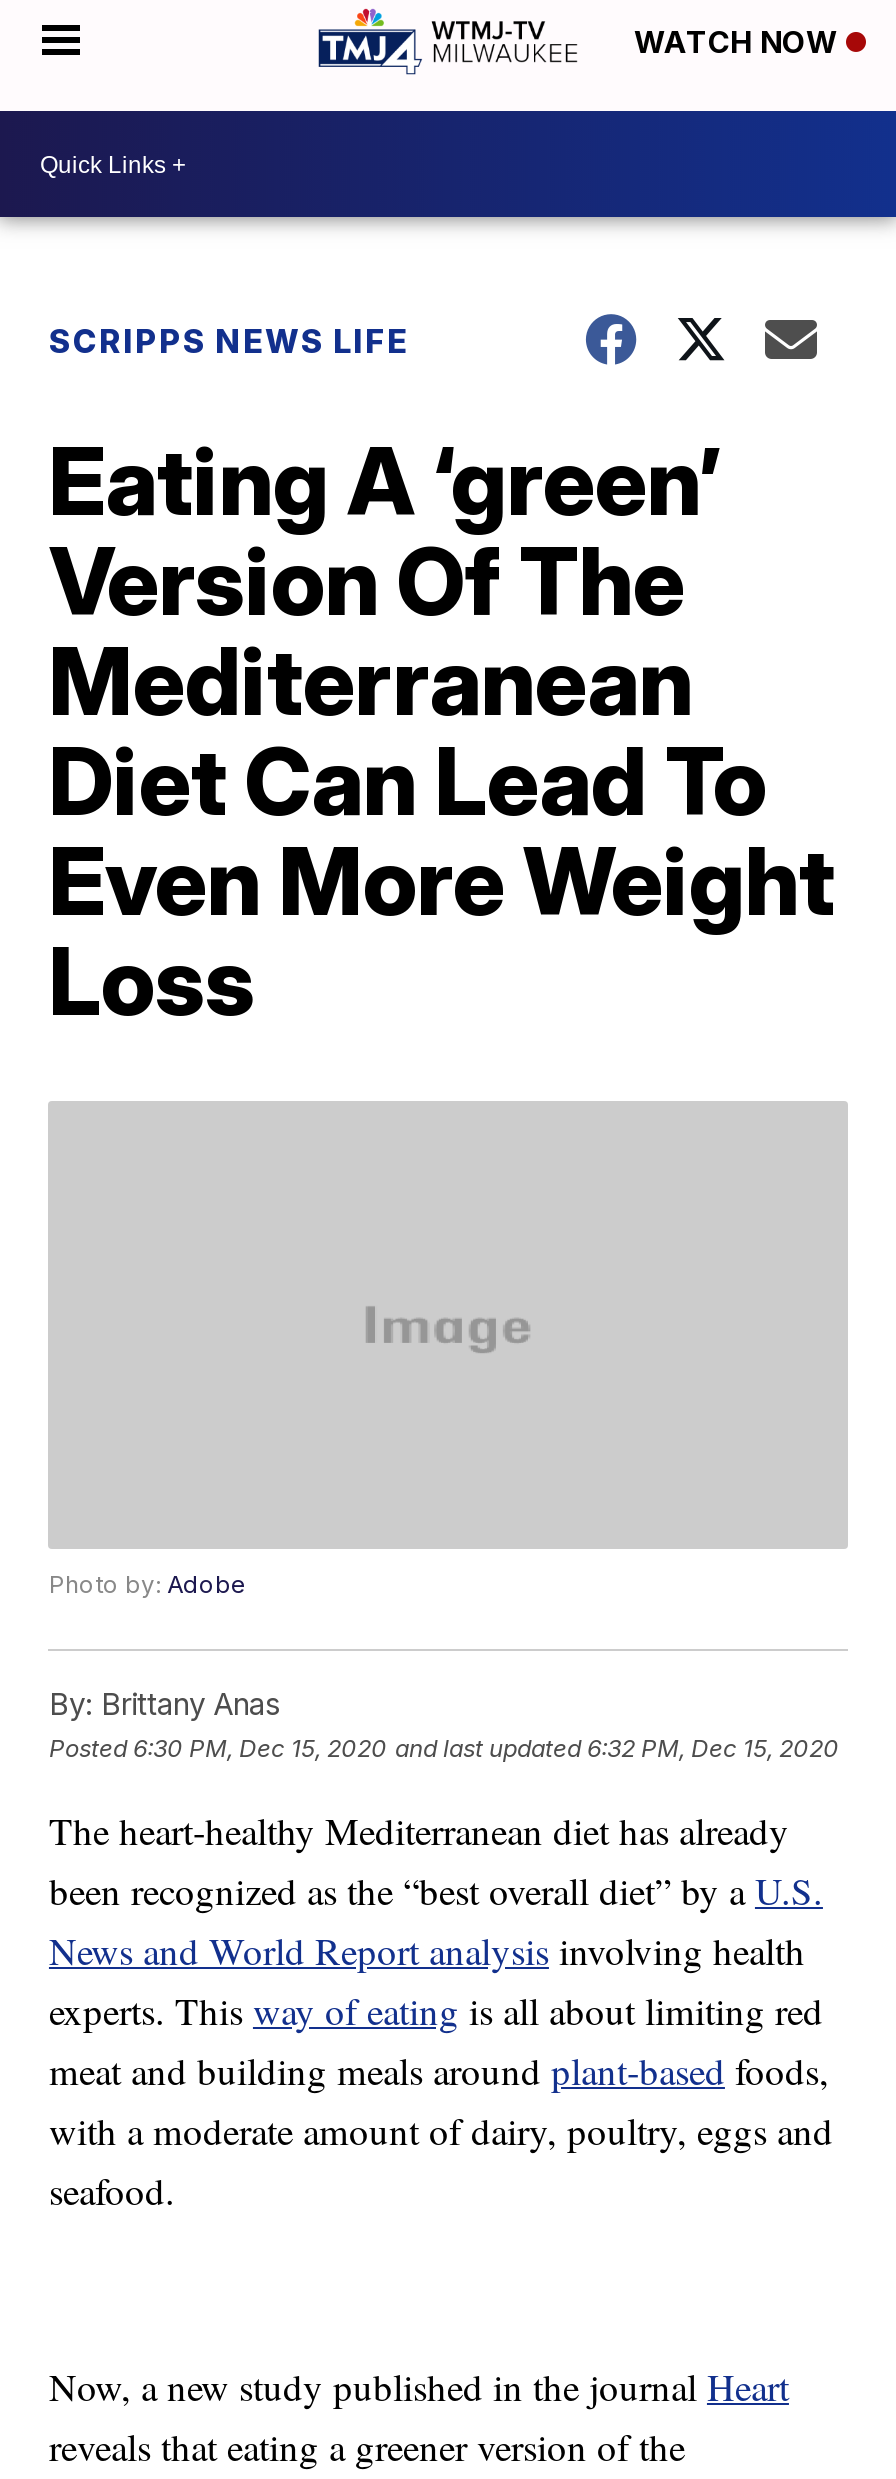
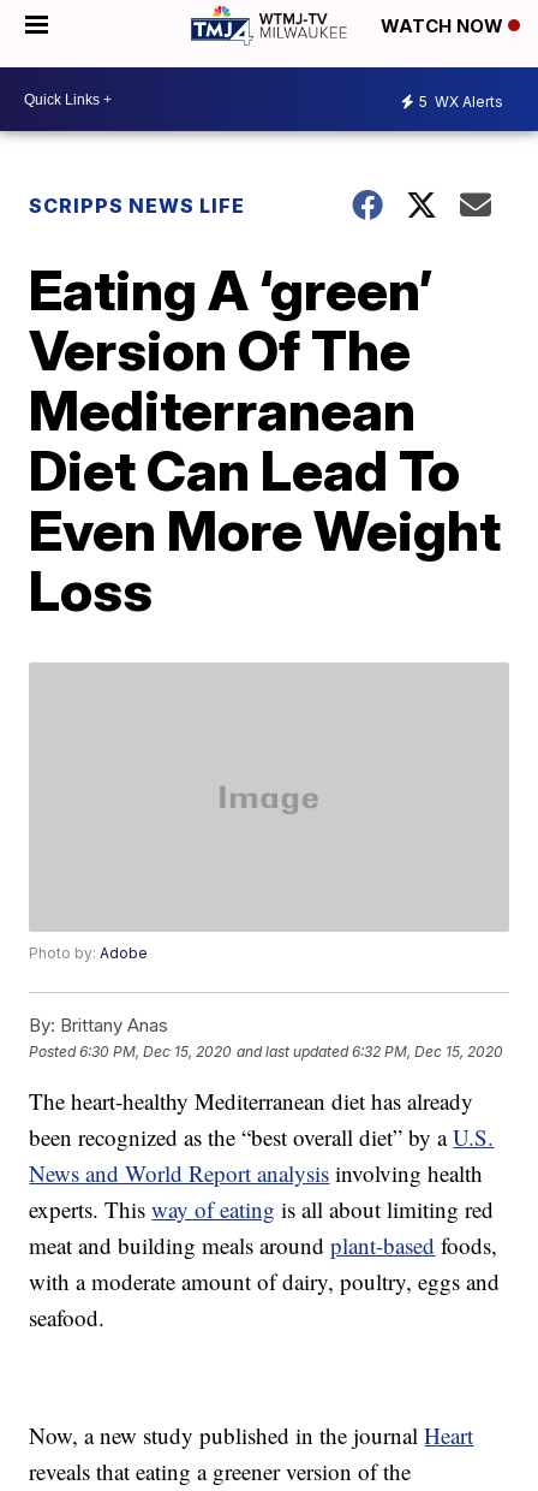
none -> [419,92,503,110] 5 WX Alerts

